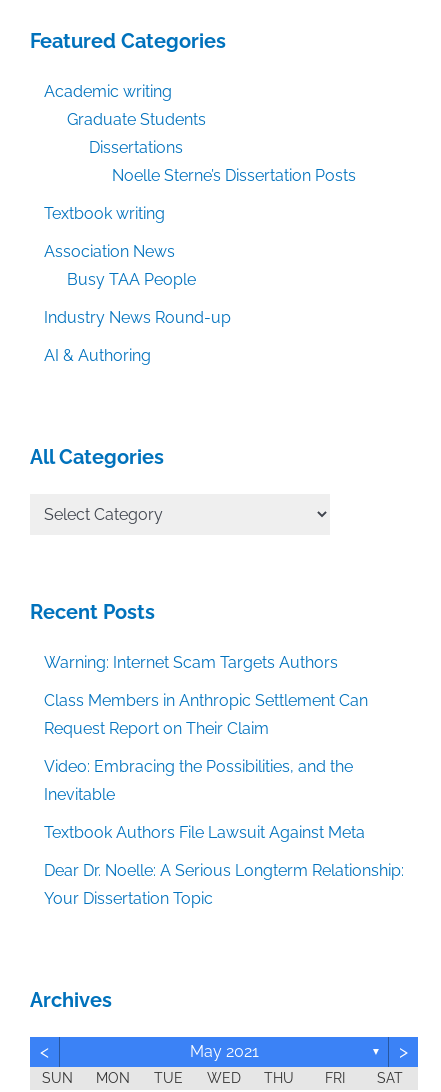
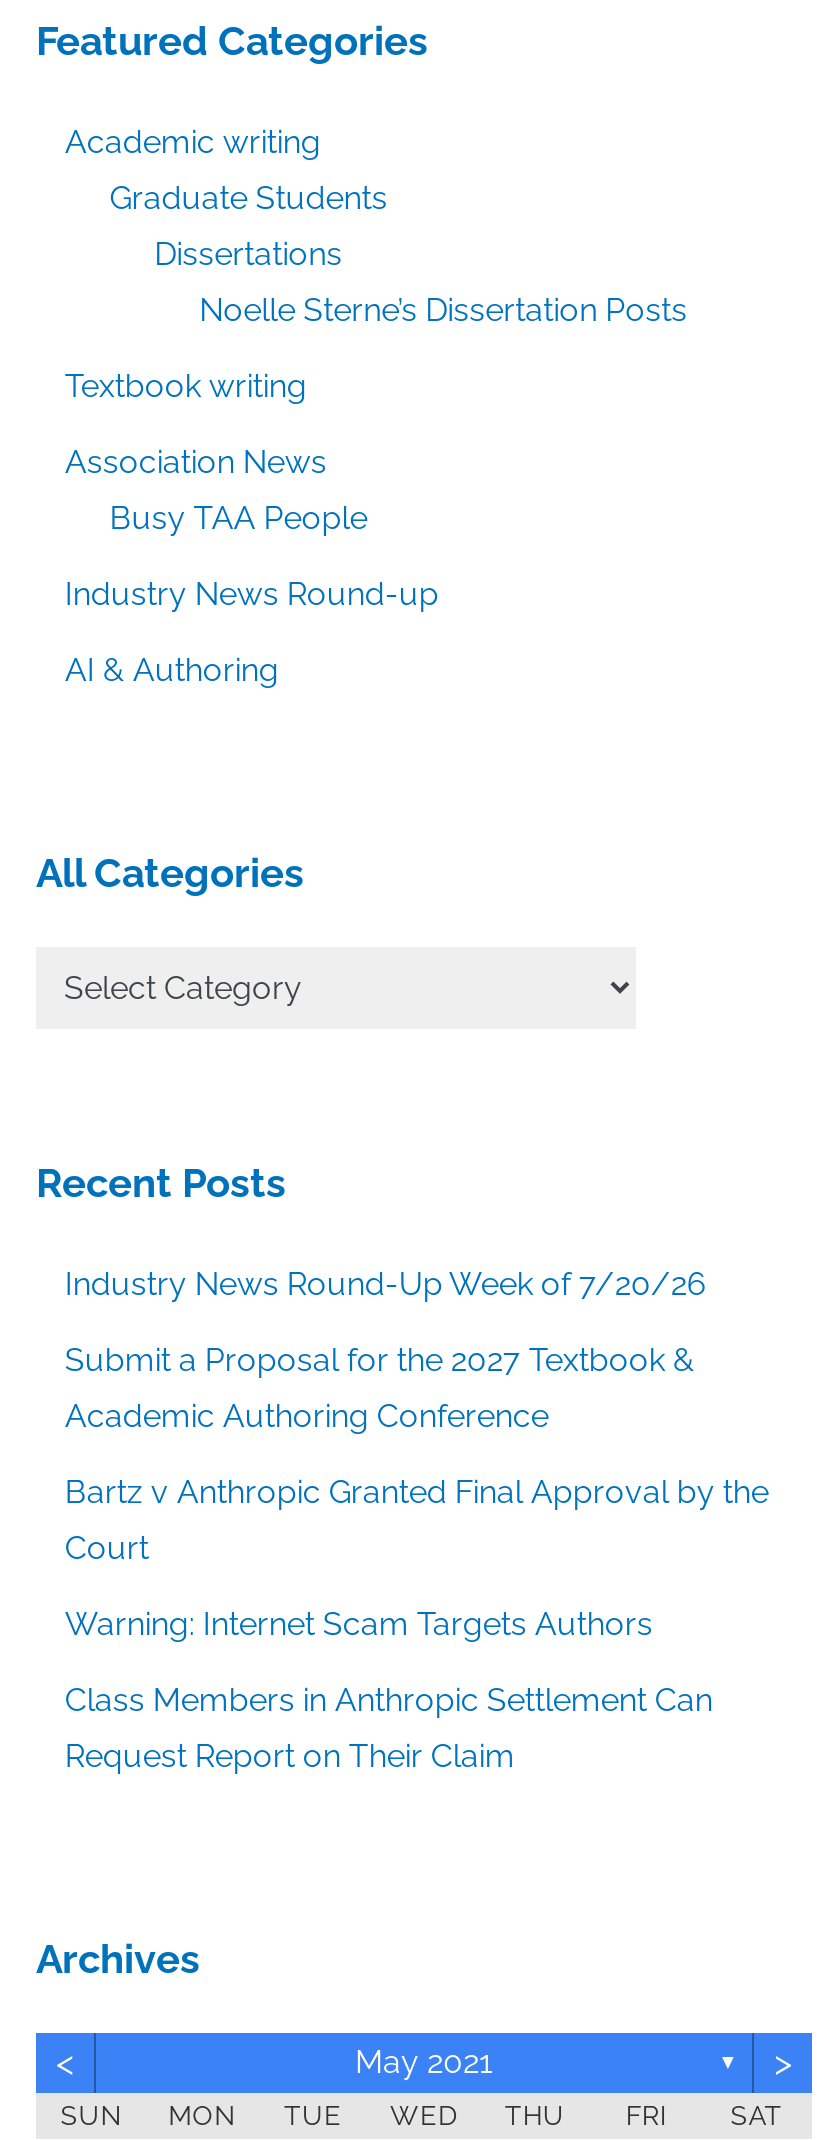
none -> [65,1265,769,1567] Industry News Round-Up Week of 7/20/26 | Submit a Proposal for the 2027 Textbook & | Academic Authoring Conference | Bartz v Anthropic Granted Final Approval by the | Court
moved [44,653,368,738] -> [65,1605,713,1775]: Warning: Internet Scam Targets Authors | Class Members in Anthropic Settlement Can | Request Report on Their Claim
[44,757,404,908] Video: Embracing the Possibilities, and the | Inevitable | Textbook Authors File Lawsuit Against Meta | Dear Dr. Noelle: A Serious Longterm Relationship: | Your Dissertation Topic -> none

